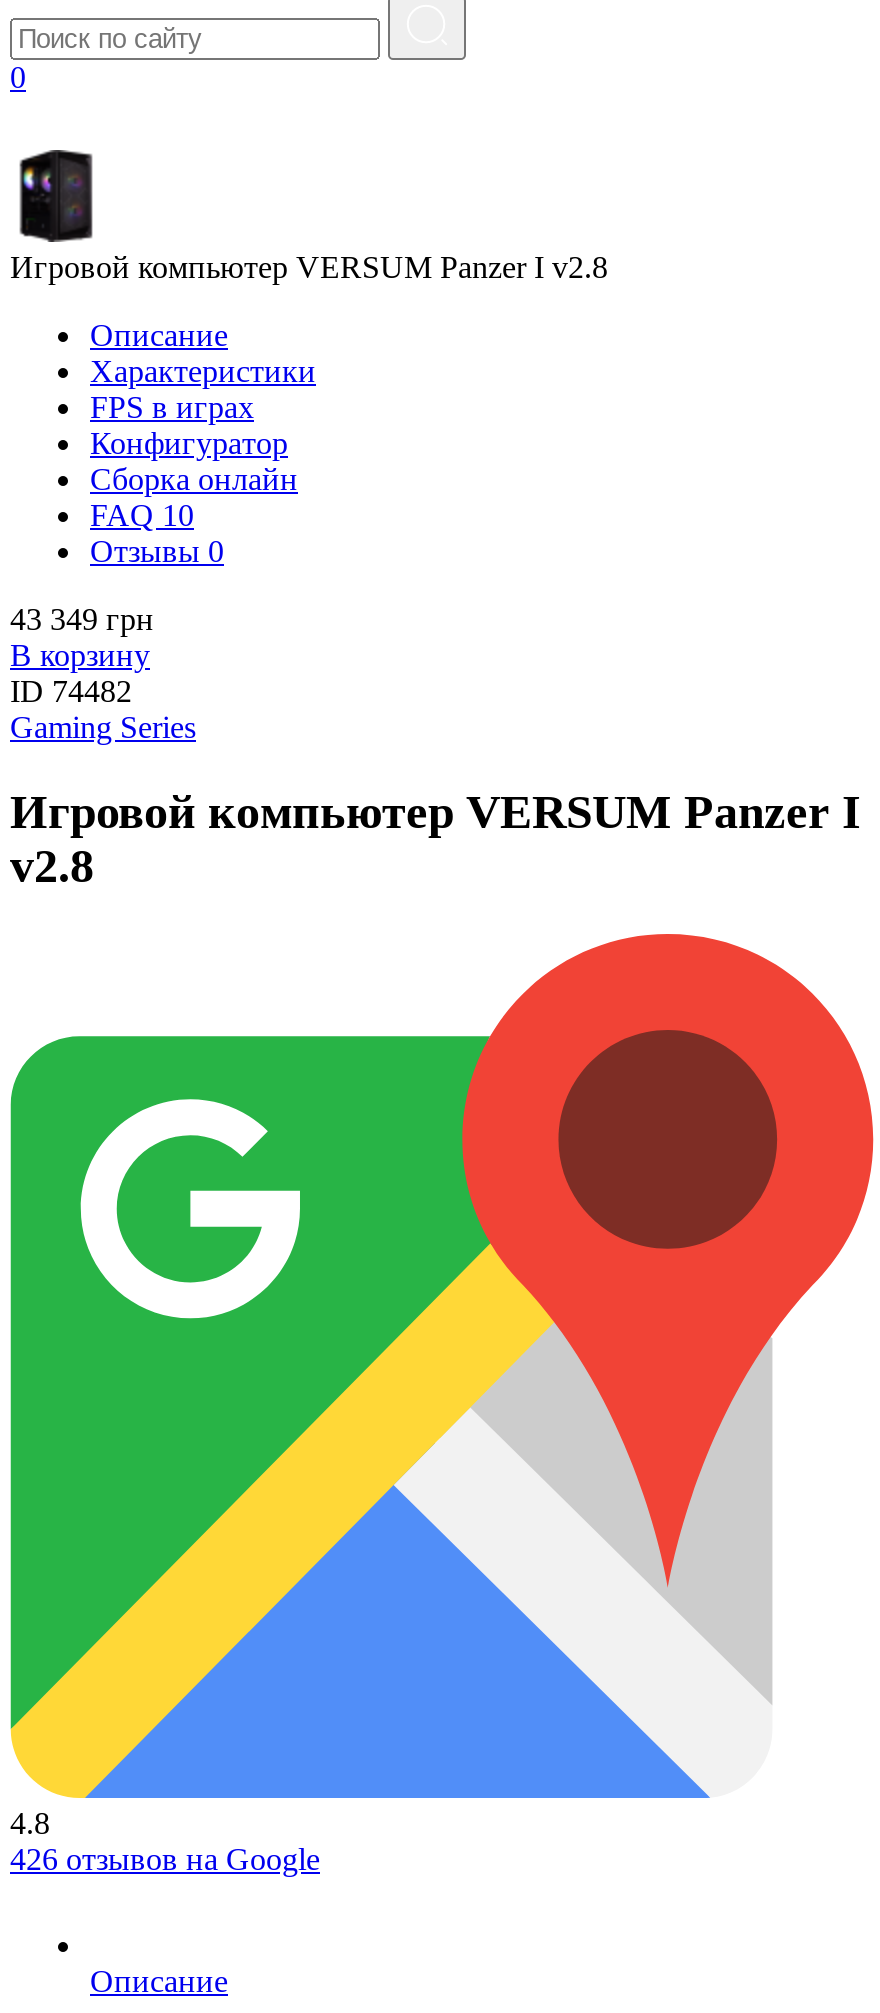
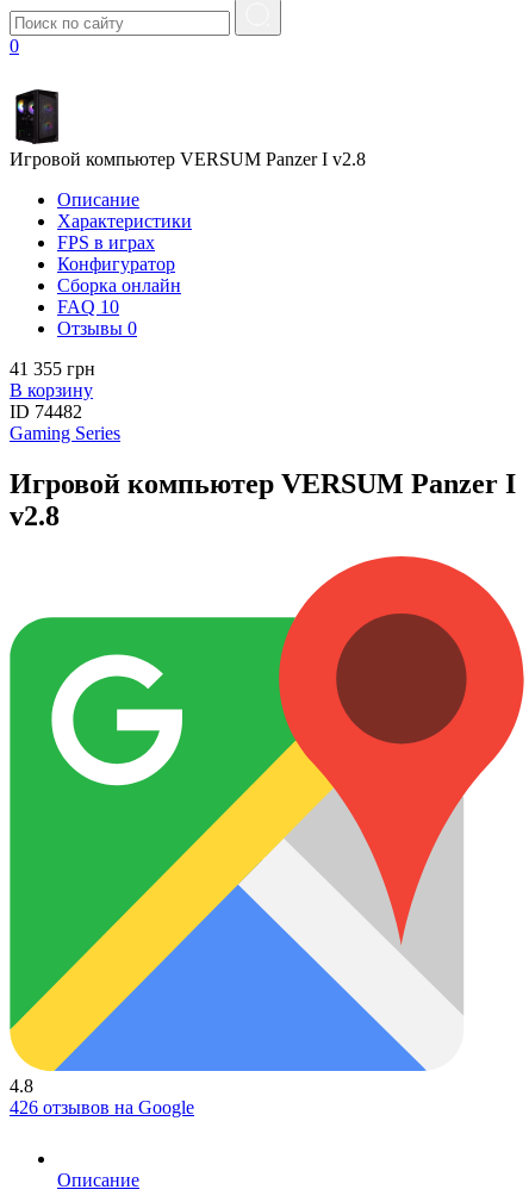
[10,602,154,636] 43 349 грн -> [10,359,95,379] 41 355 грн

